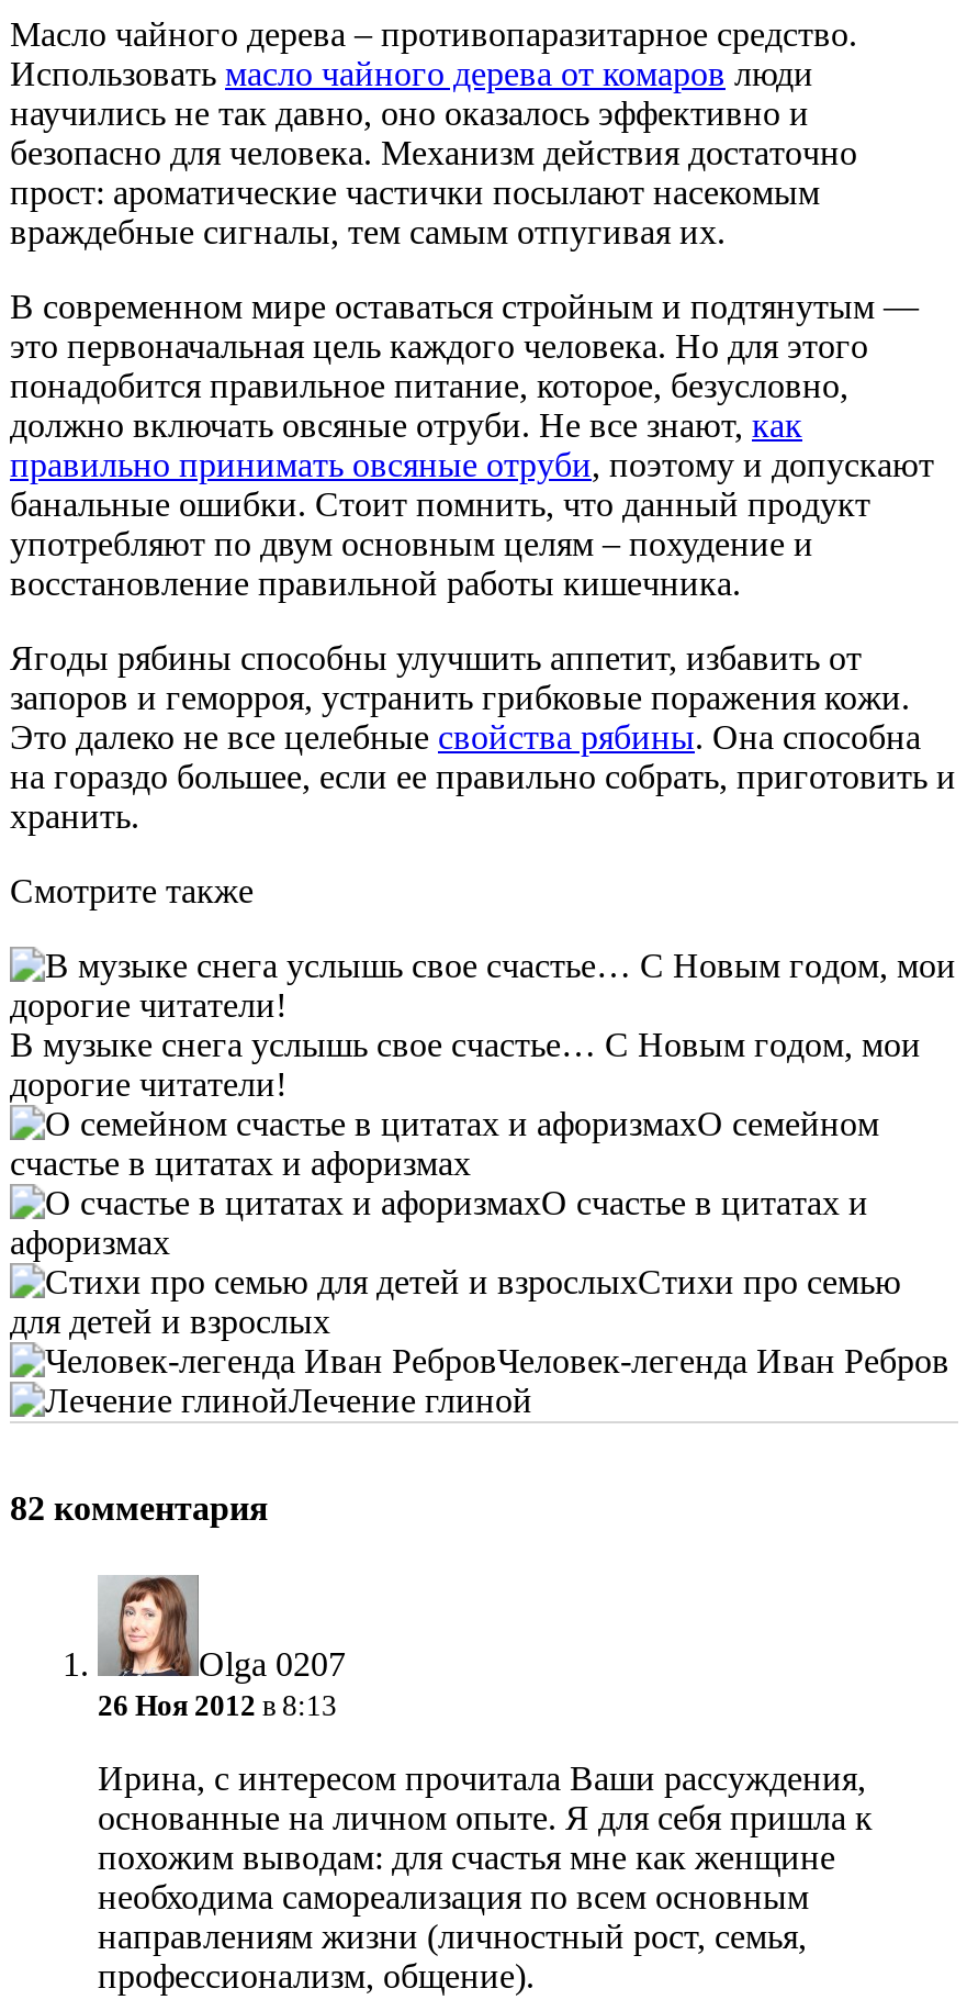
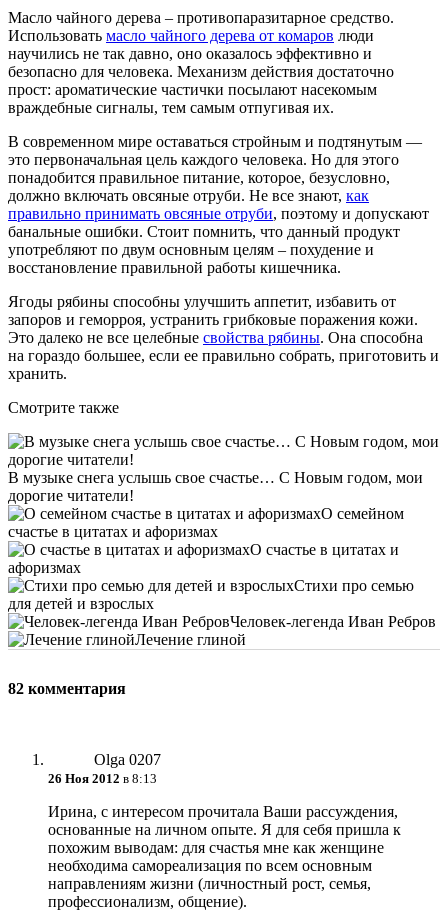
[95,1573,201,1678] [image] -> none

